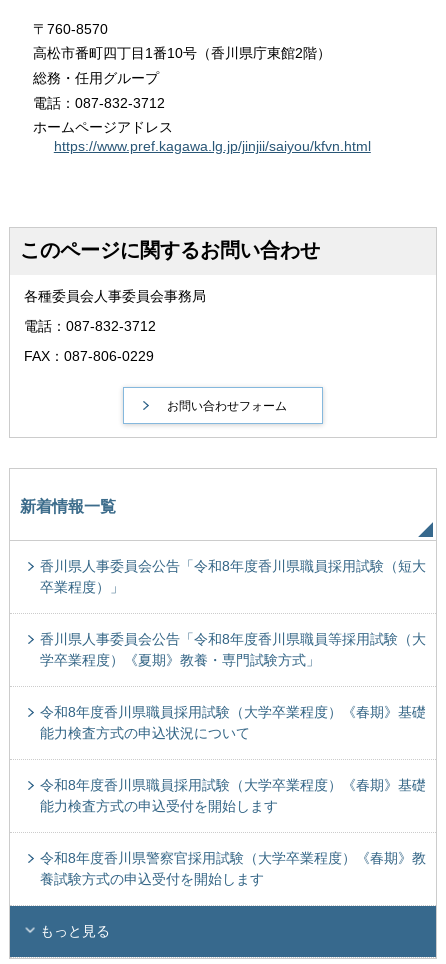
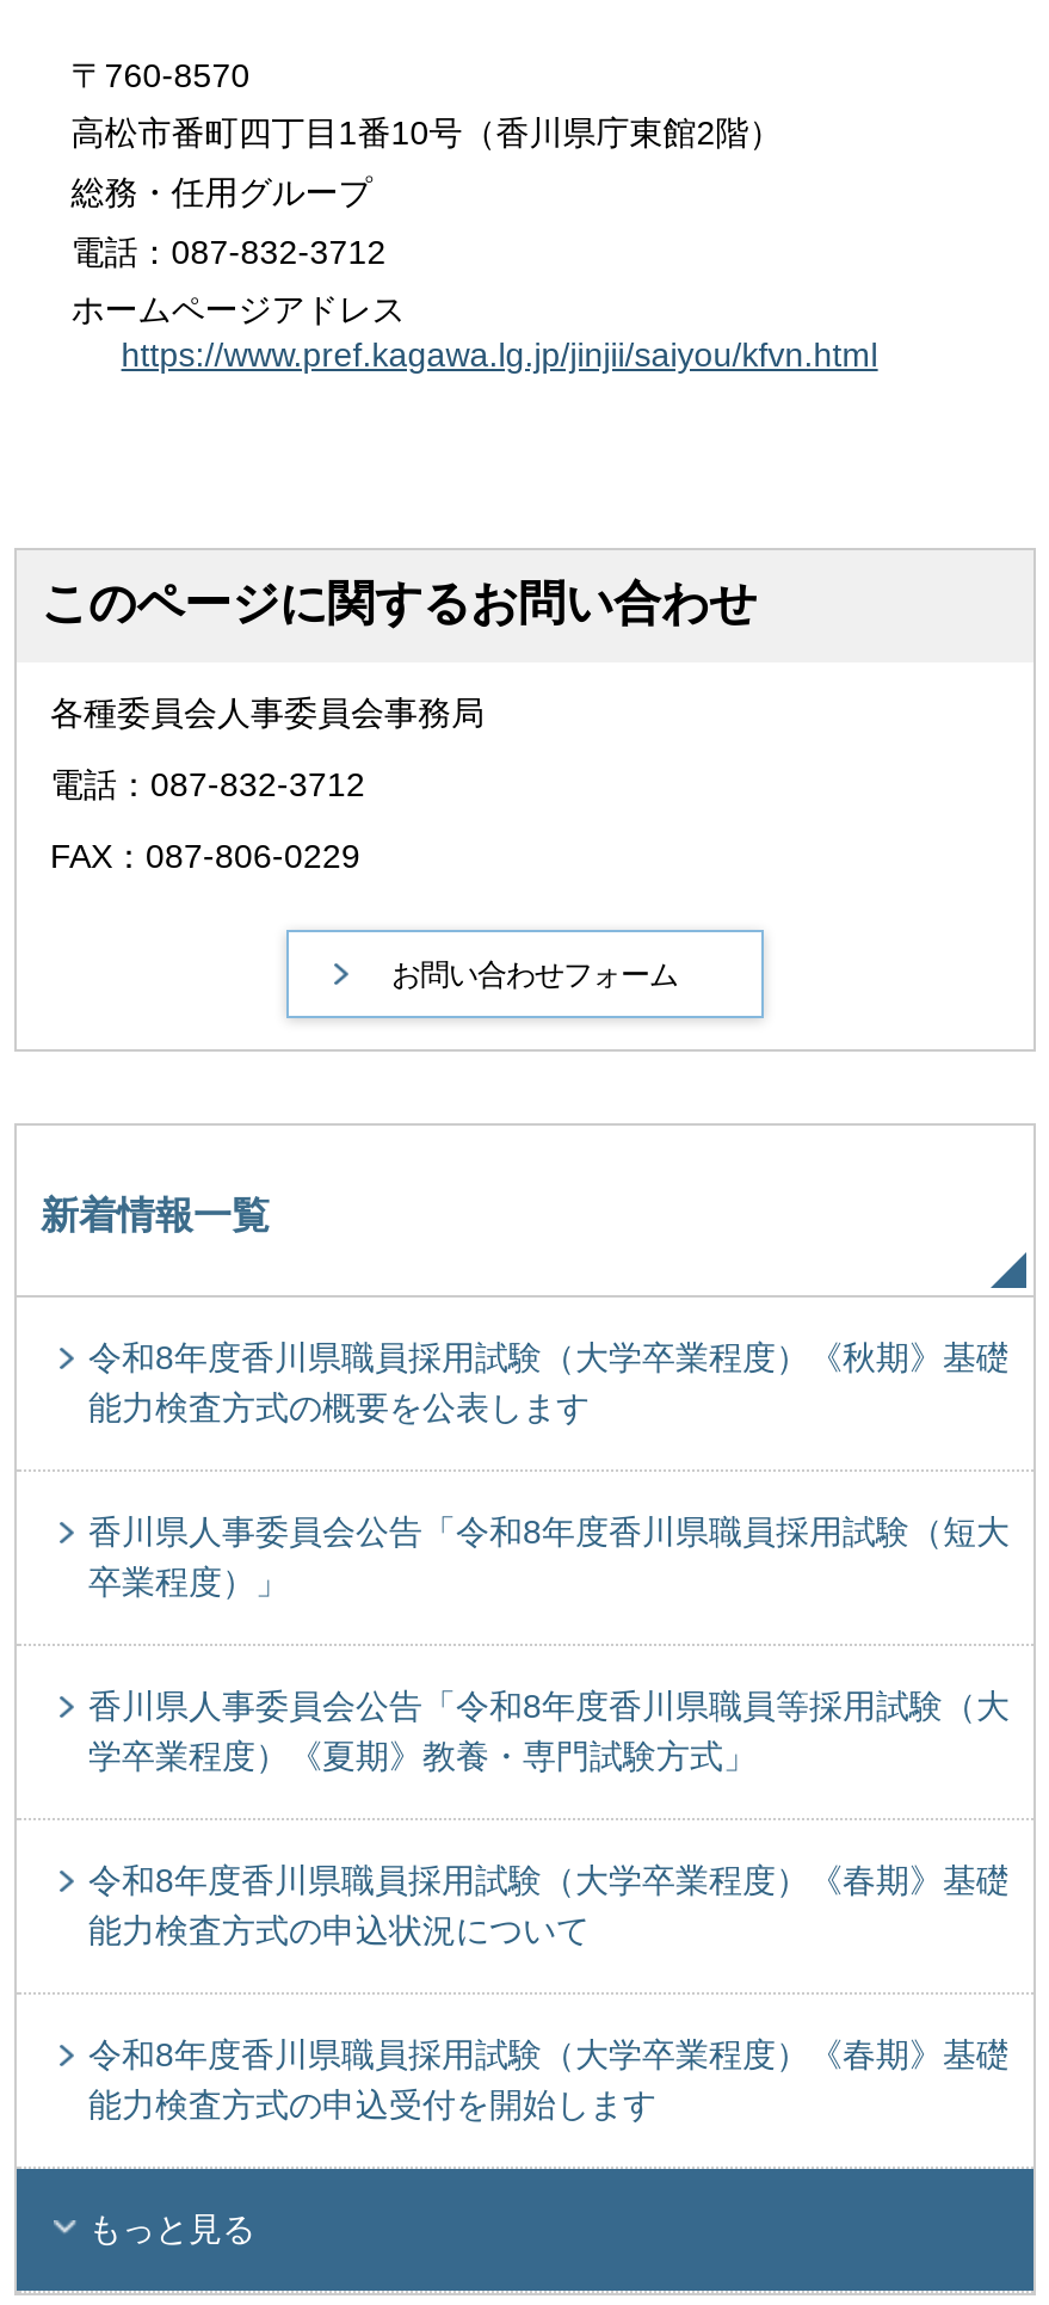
none -> [88,1338,1010,1426] 令和8年度香川県職員採用試験（大学卒業程度）《秋期》基礎 | 能力検査方式の概要を公表します
moved [40,558,426,814] -> [88,1512,1010,2123]: 香川県人事委員会公告「令和8年度香川県職員採用試験（短大 | 卒業程度）」 | 香川県人事委員会公告「令和8年度香川県職員等採用試験（大 | 学卒業程度）《夏期》教養・専門試験方式」 | 令和8年度香川県職員採用試験（大学卒業程度）《春期》基礎 | 能力検査方式の申込状況について | 令和8年度香川県職員採用試験（大学卒業程度）《春期》基礎 | 能力検査方式の申込受付を開始します
[40,850,426,887] 令和8年度香川県警察官採用試験（大学卒業程度）《春期》教 | 養試験方式の申込受付を開始します -> none

